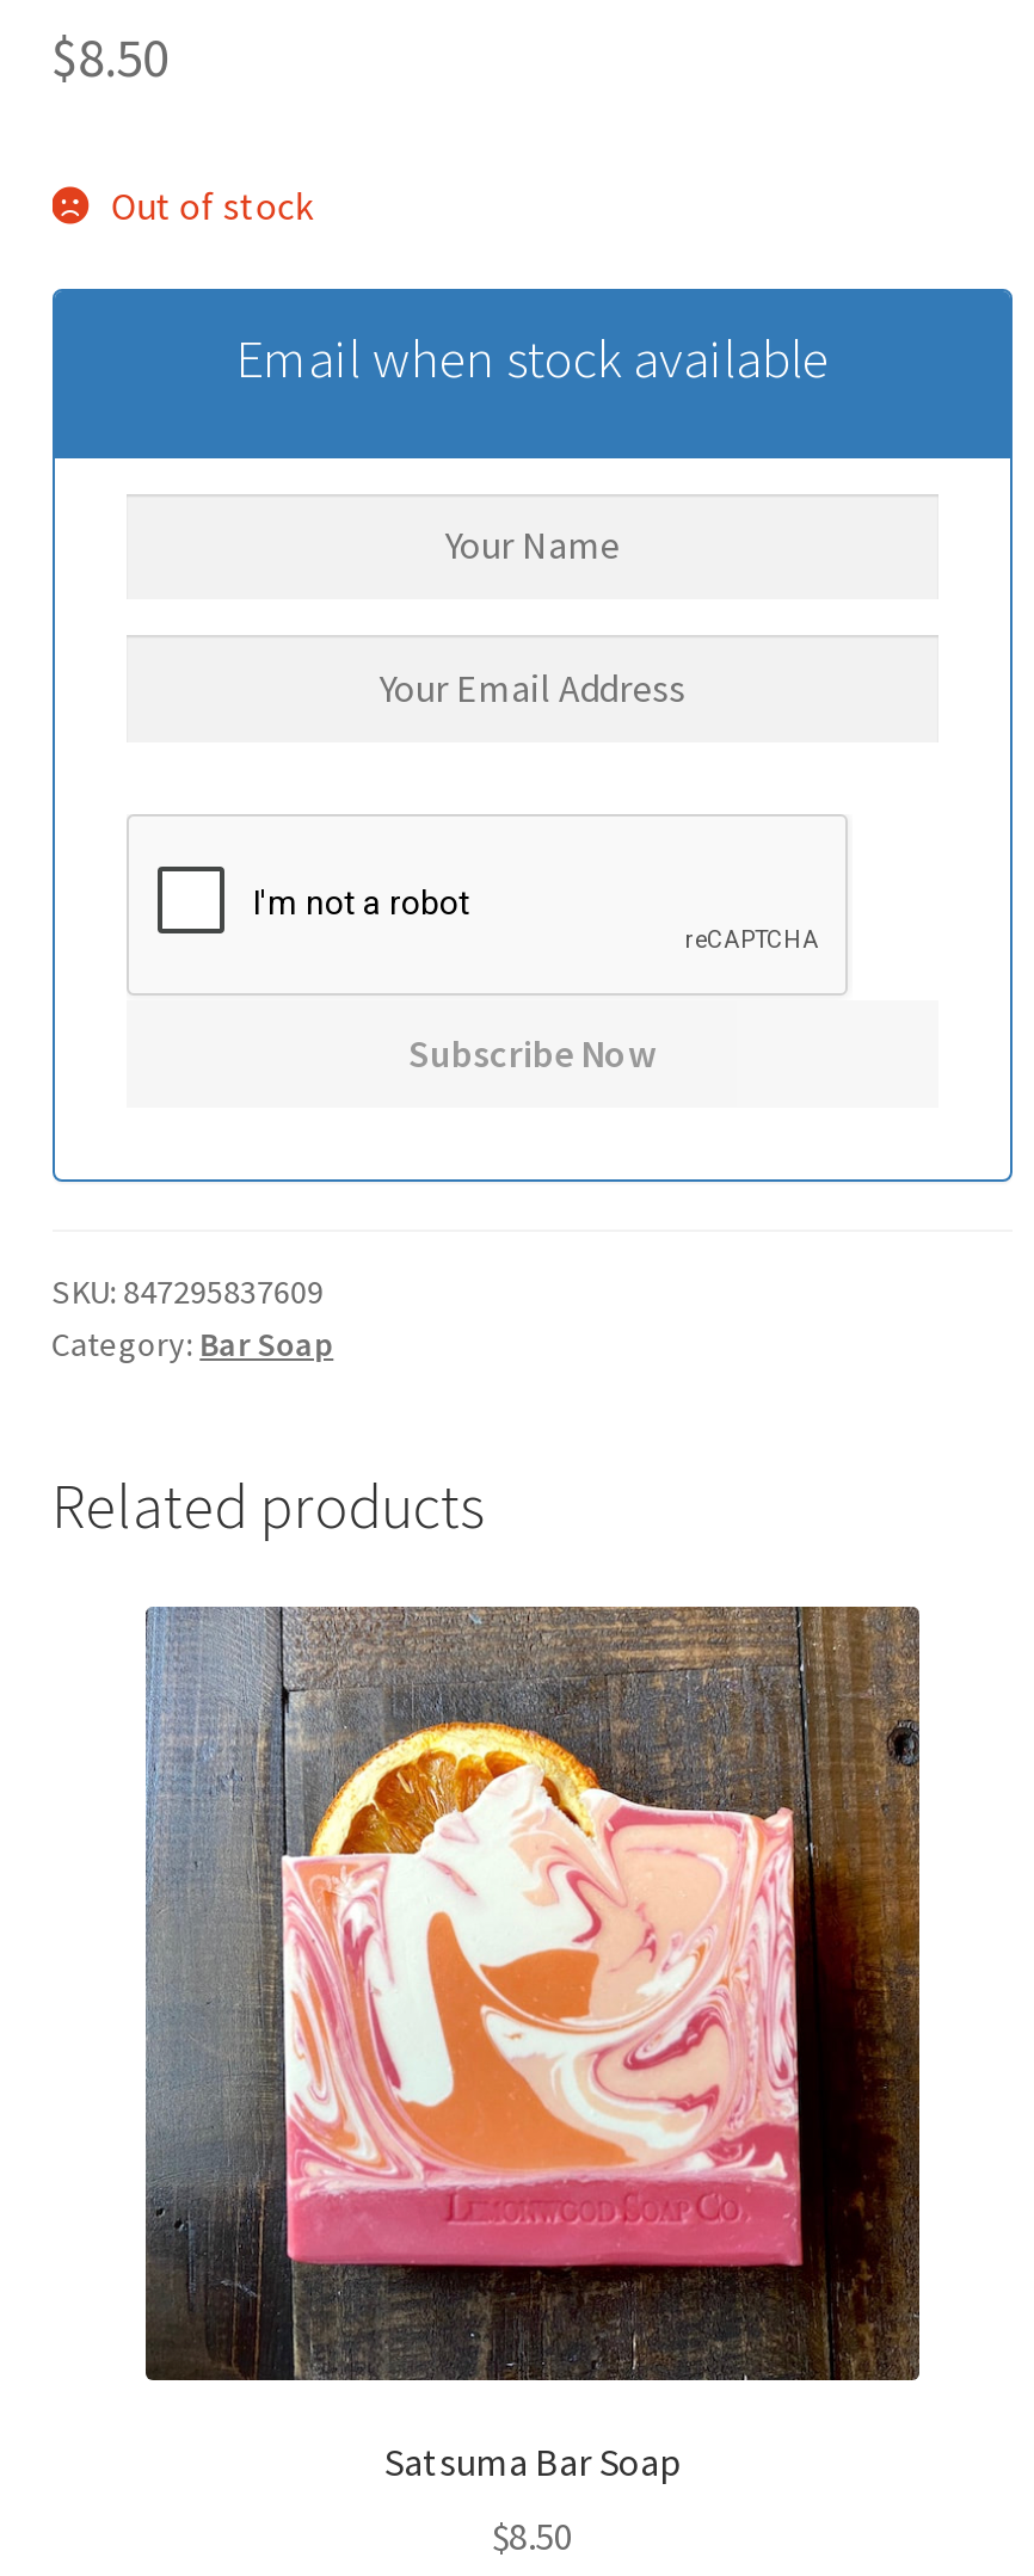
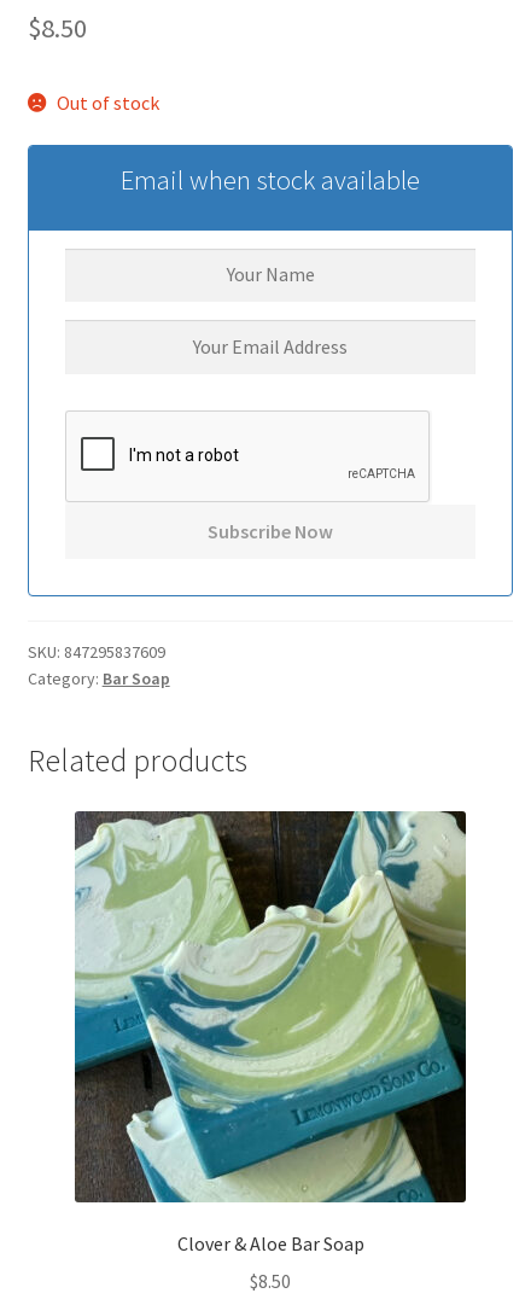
[146,1604,919,2486] [image] | Satsuma Bar Soap -> [74,810,466,1256] [image] | Clover & Aloe Bar Soap

